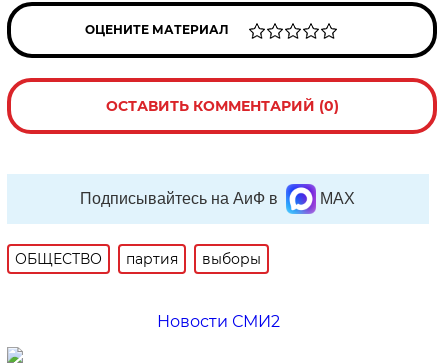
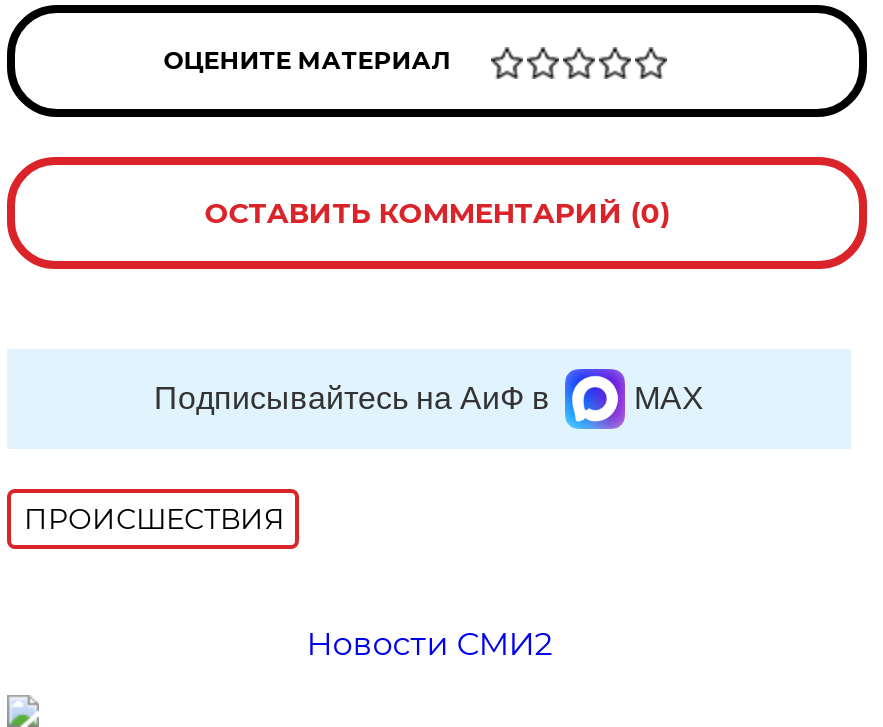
[15,250,261,268] ОБЩЕСТВО | партия | выборы -> [24,501,284,537] ПРОИСШЕСТВИЯ

